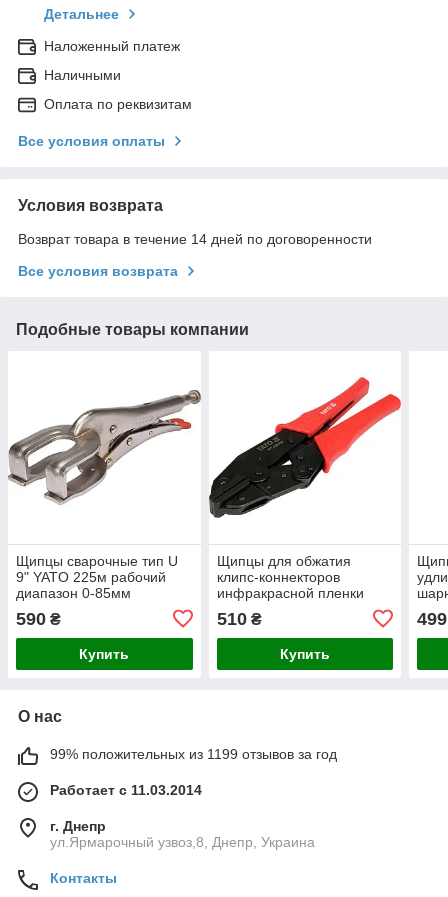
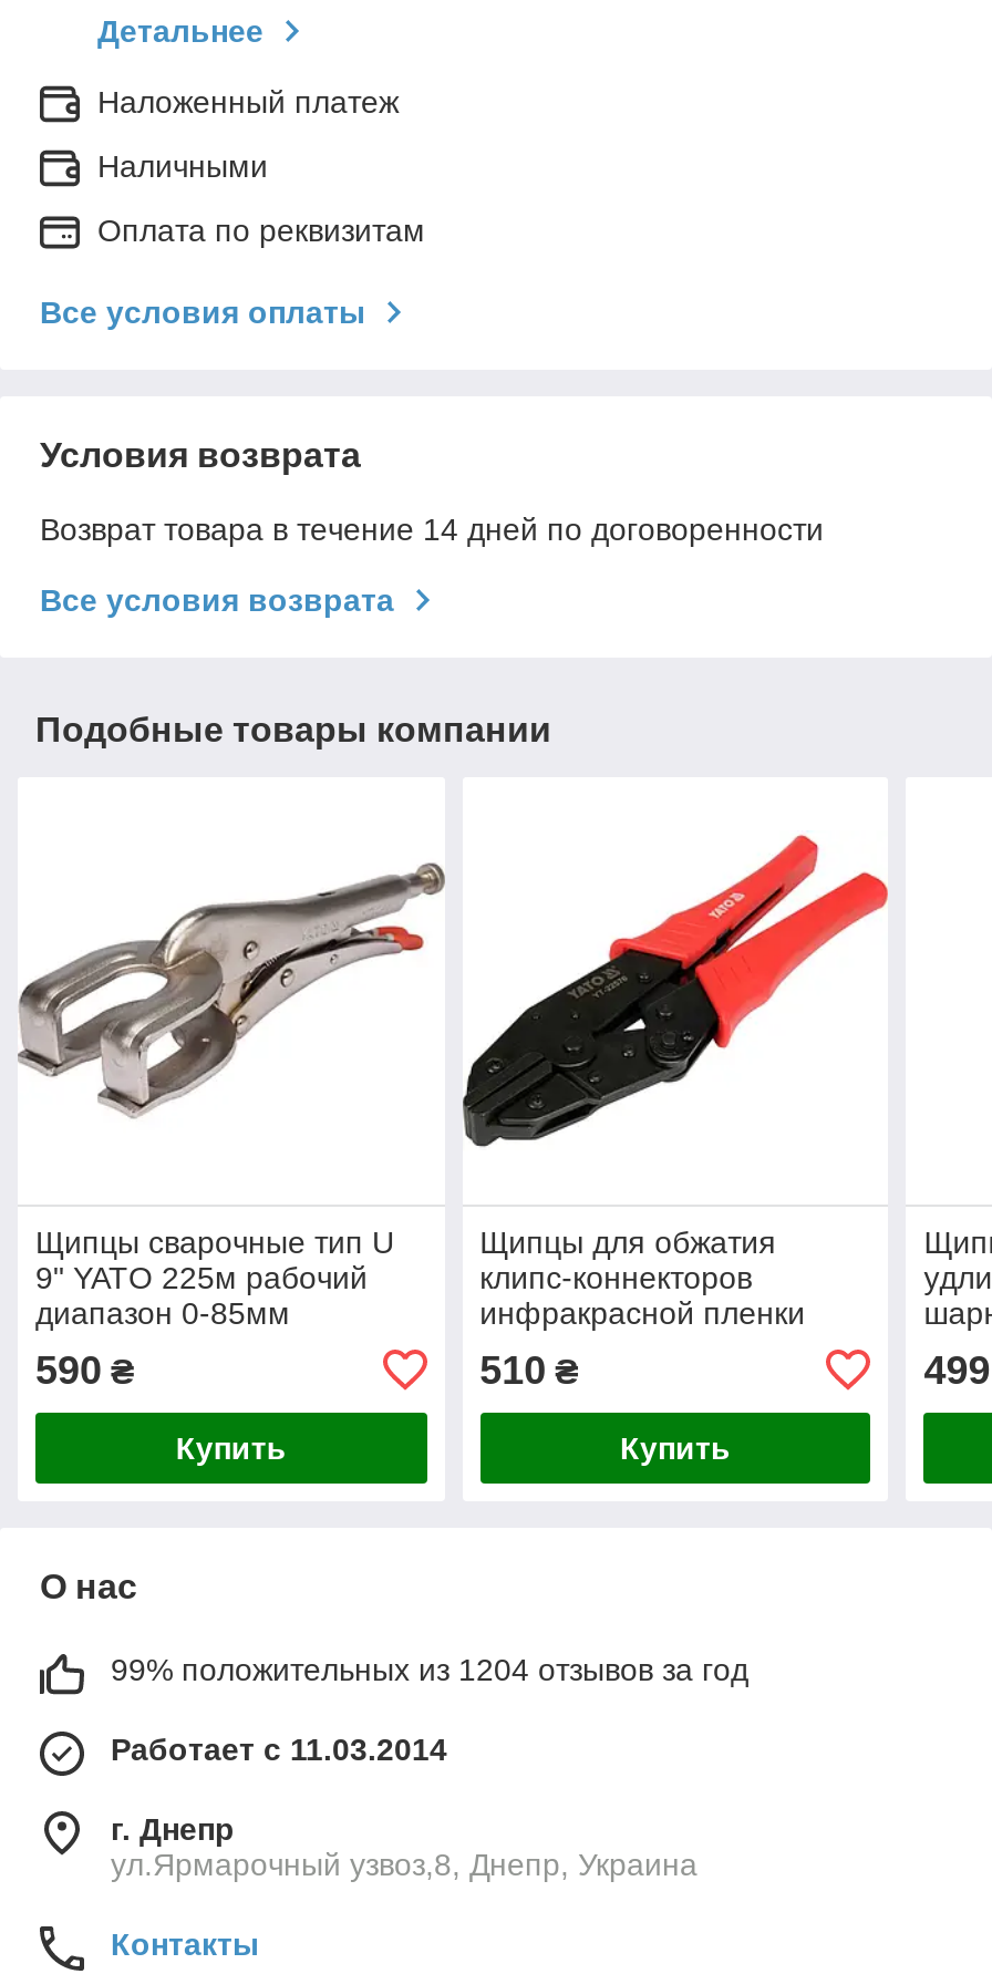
[50,746,337,762] 99% положительных из 1199 отзывов за год -> [111,1651,748,1687] 99% положительных из 1204 отзывов за год

